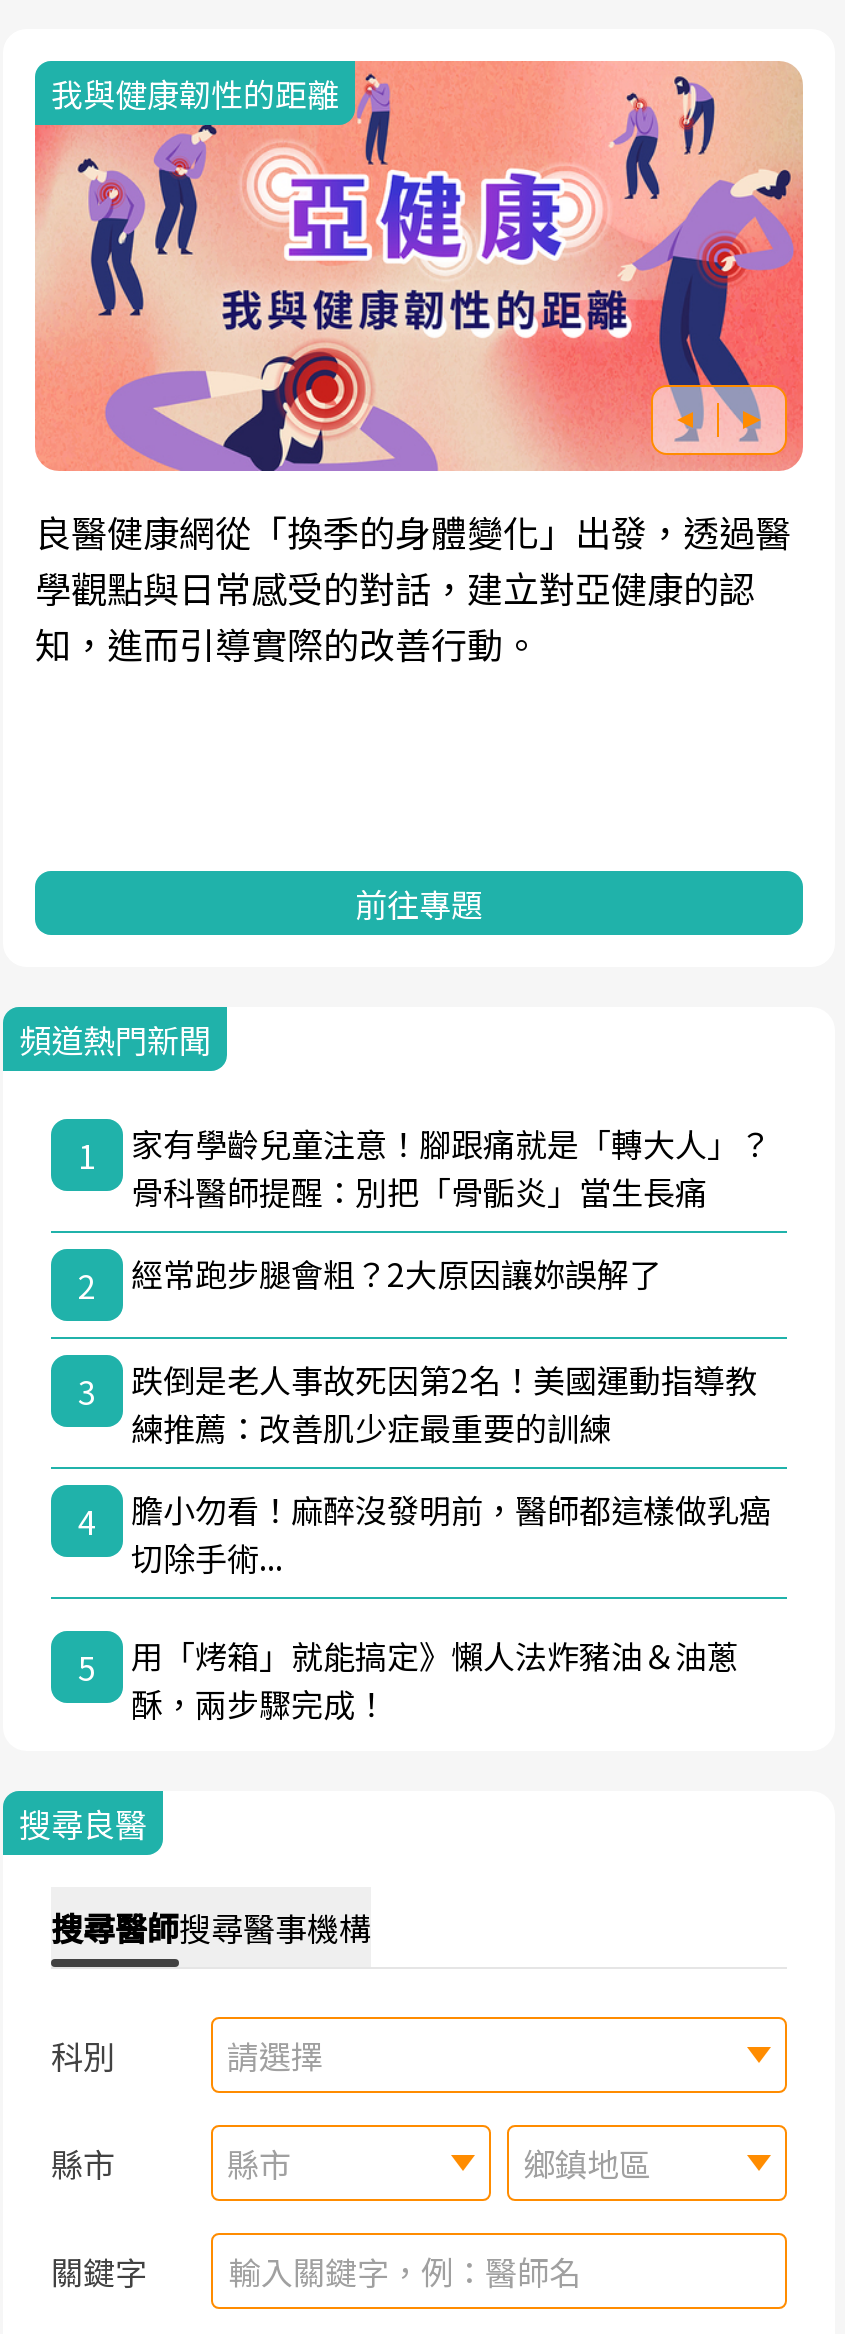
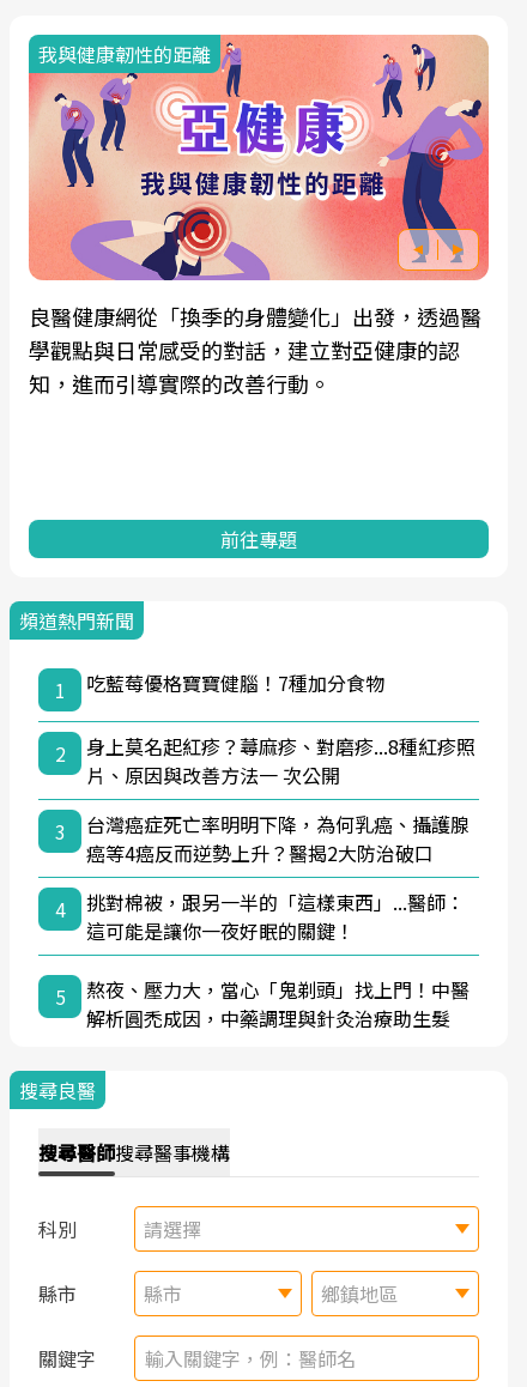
[131,1118,771,1214] 家有學齡兒童注意！腳跟痛就是「轉大人」？ | 骨科醫師提醒：別把「骨骺炎」當生長痛 -> [86,668,384,697] 吃藍莓優格寶寶健腦！7種加分食物
[131,1248,661,1296] 經常跑步腿會粗？2大原因讓妳誤解了 -> [86,731,475,789] 身上莫名起紅疹？蕁麻疹、對磨疹...8種紅疹照 | 片、原因與改善方法一 次公開
[131,1354,757,1450] 跌倒是老人事故死因第2名！美國運動指導教 | 練推薦：改善肌少症最重要的訓練 -> [86,809,470,867] 台灣癌症死亡率明明下降，為何乳癌、攝護腺 | 癌等4癌反而逆勢上升？醫揭2大防治破口
[131,1484,771,1580] 膽小勿看！麻醉沒發明前，醫師都這樣做乳癌 | 切除手術... -> [86,887,465,945] 挑對棉被，跟另一半的「這樣東西」...醫師： | 這可能是讓你一夜好眠的關鍵！
[131,1630,739,1726] 用「烤箱」就能搞定》懶人法炸豬油＆油蔥 | 酥，兩步驟完成！ -> [86,975,470,1032] 熬夜、壓力大，當心「鬼剃頭」找上門！中醫 | 解析圓禿成因，中藥調理與針灸治療助生髮

